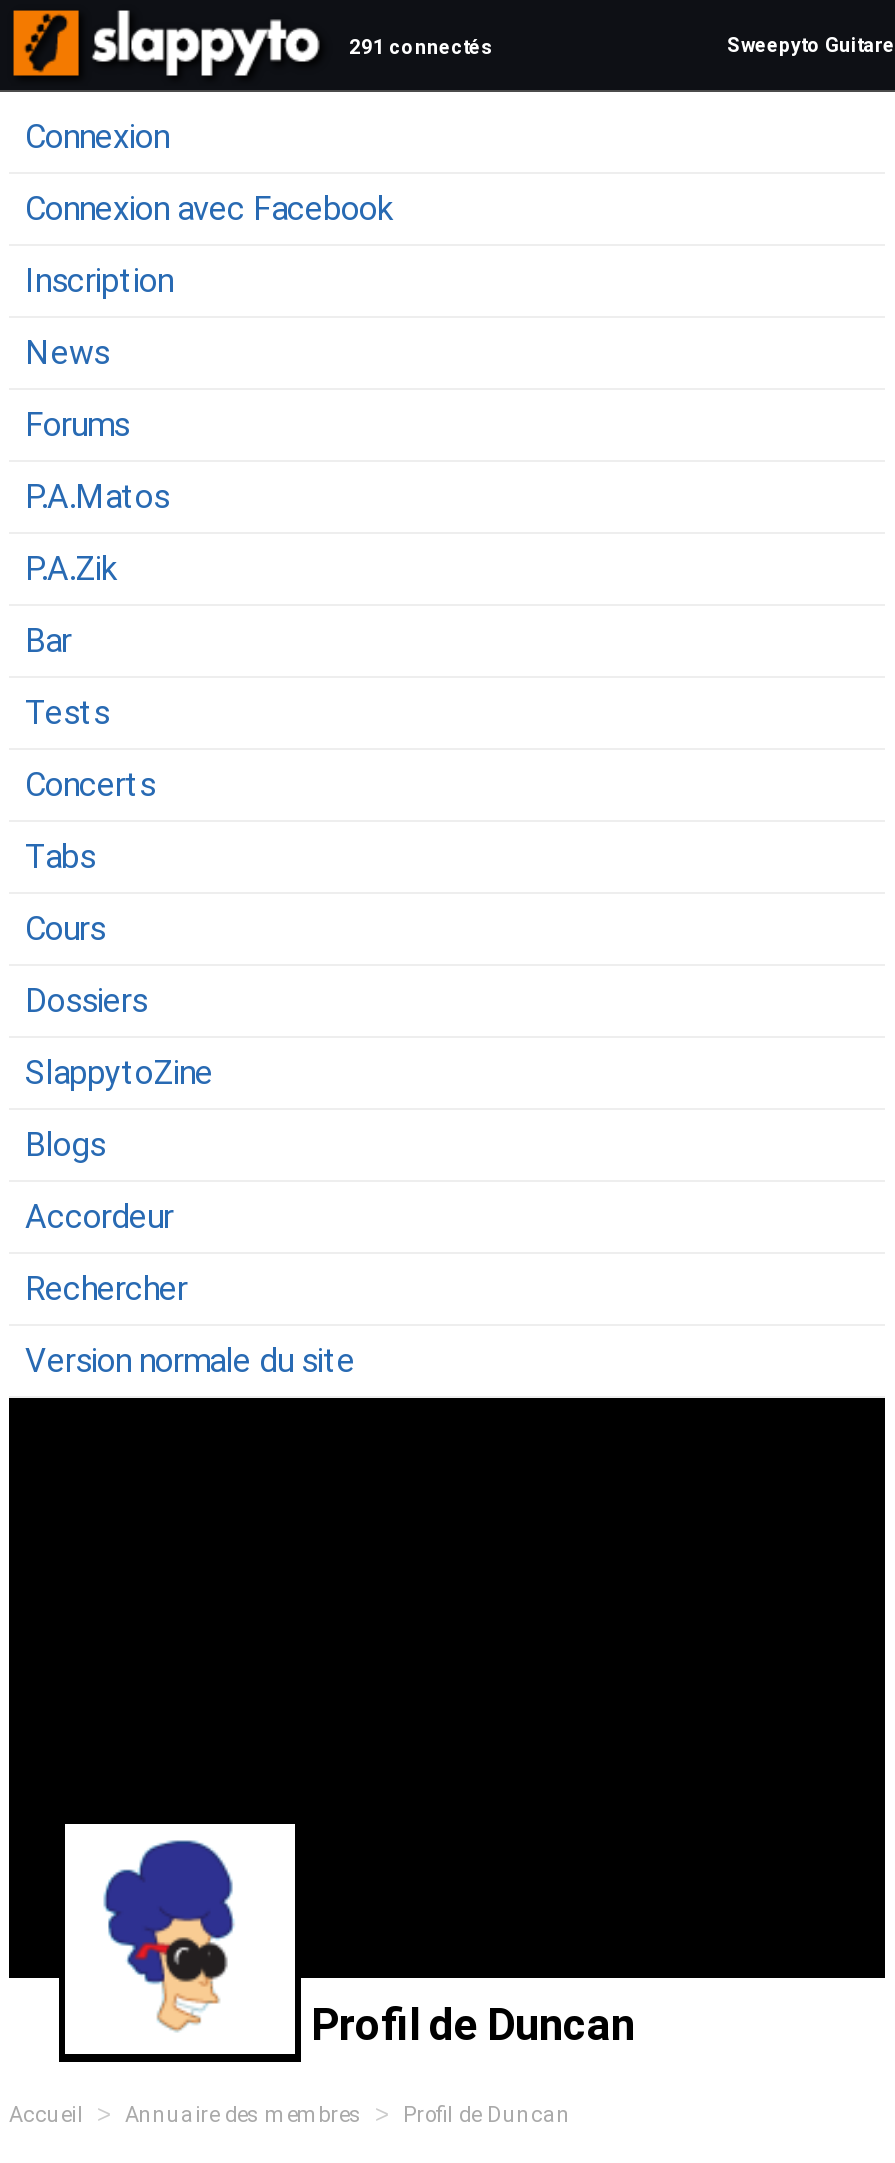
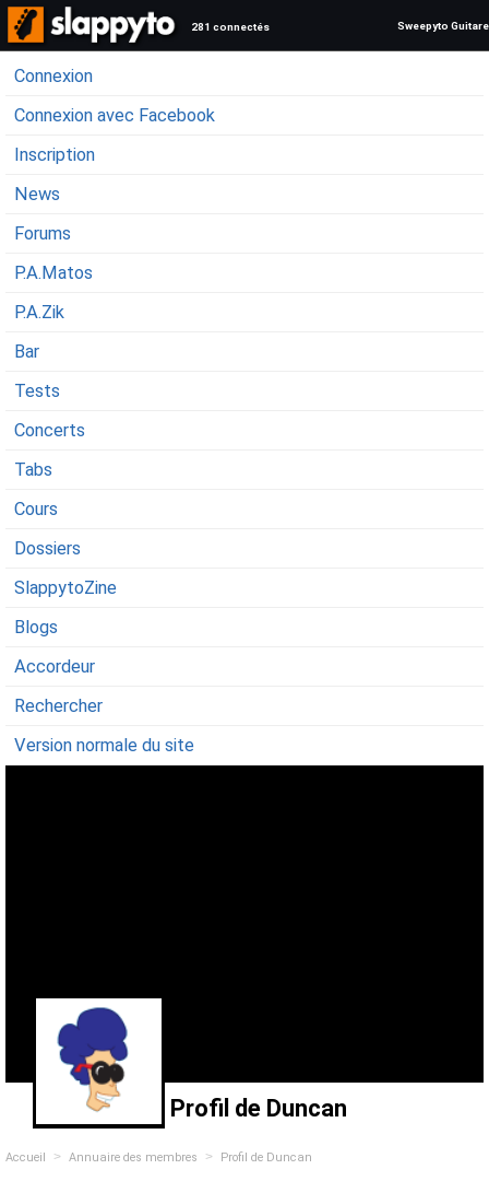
[349,36,493,58] 291 connectés -> [191,21,270,33] 281 connectés

